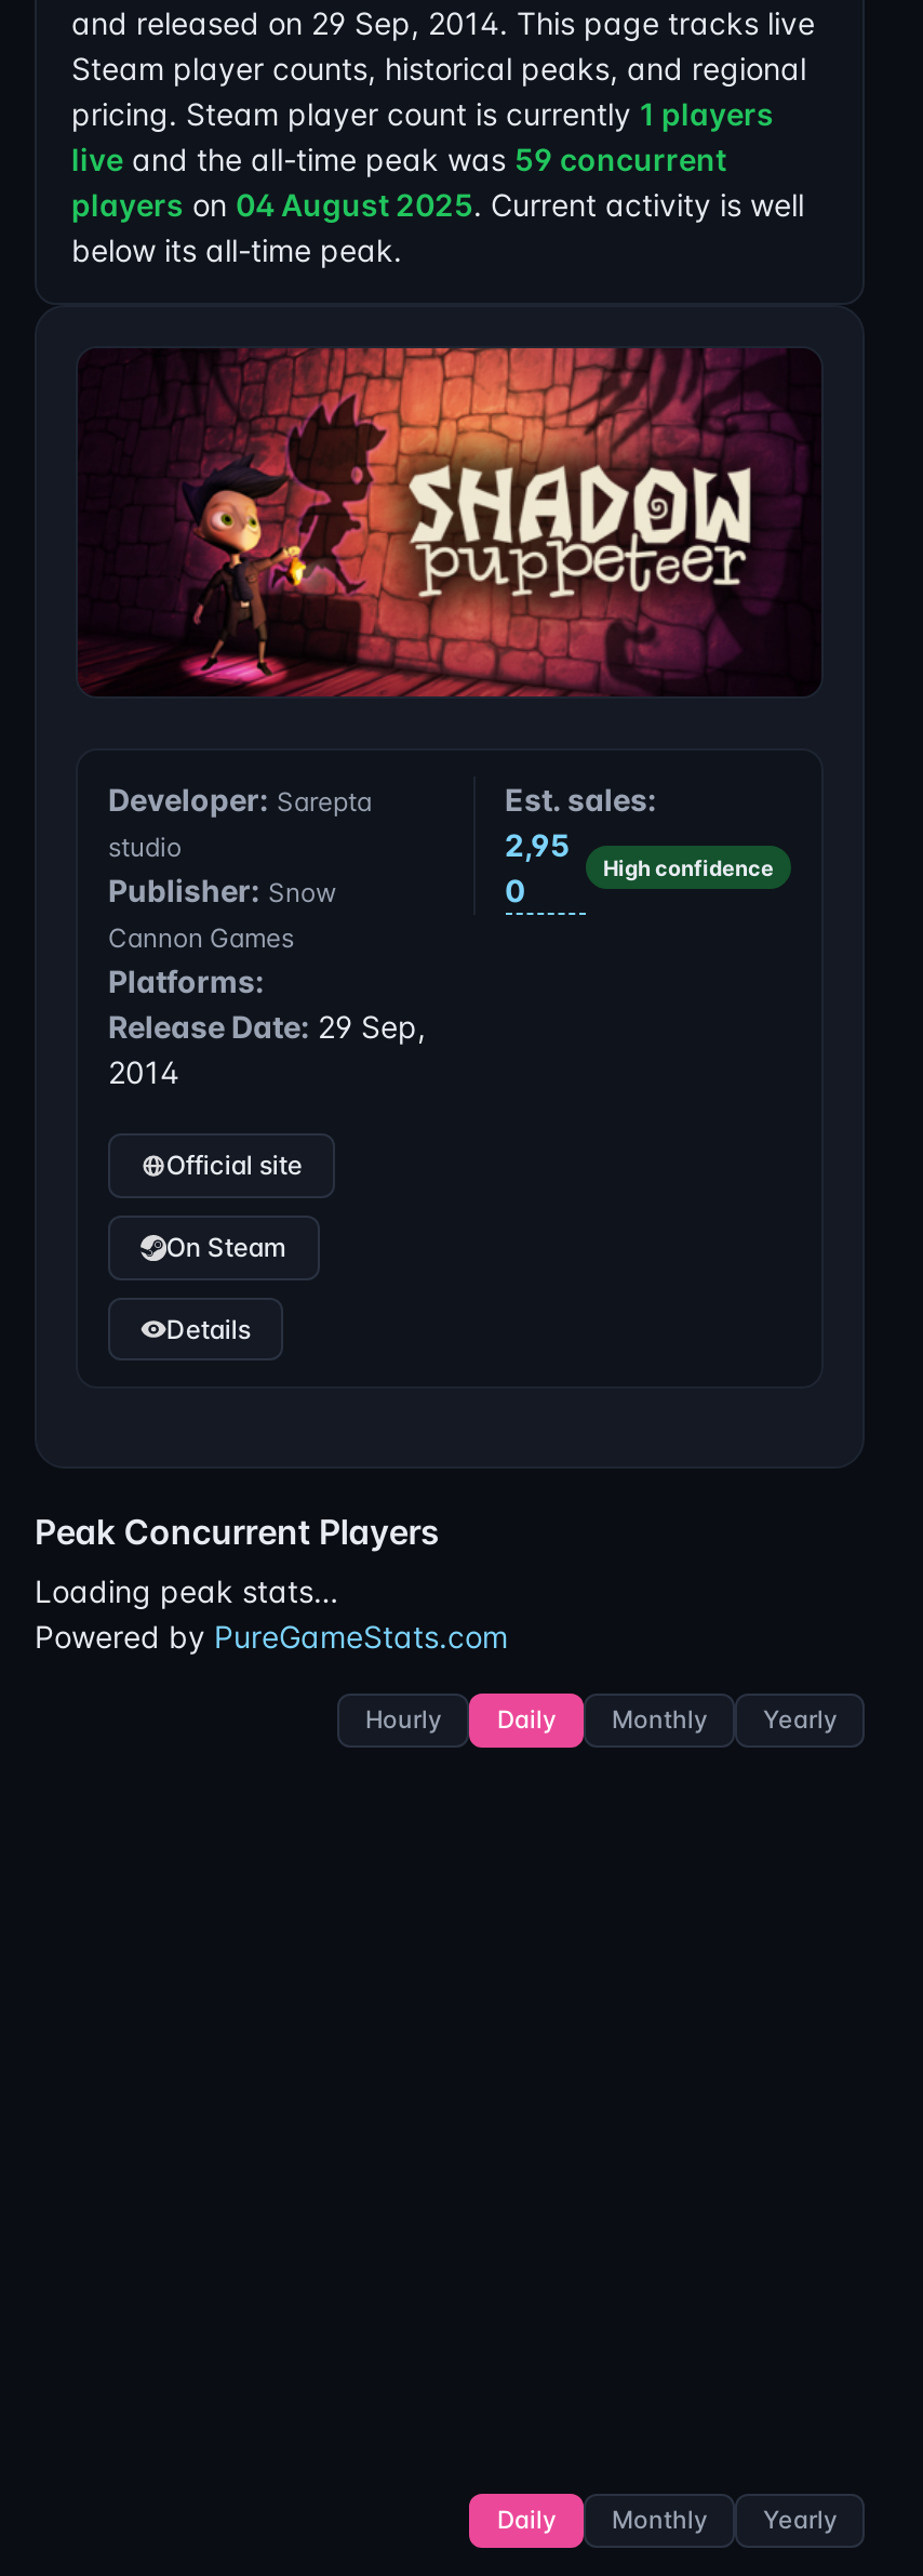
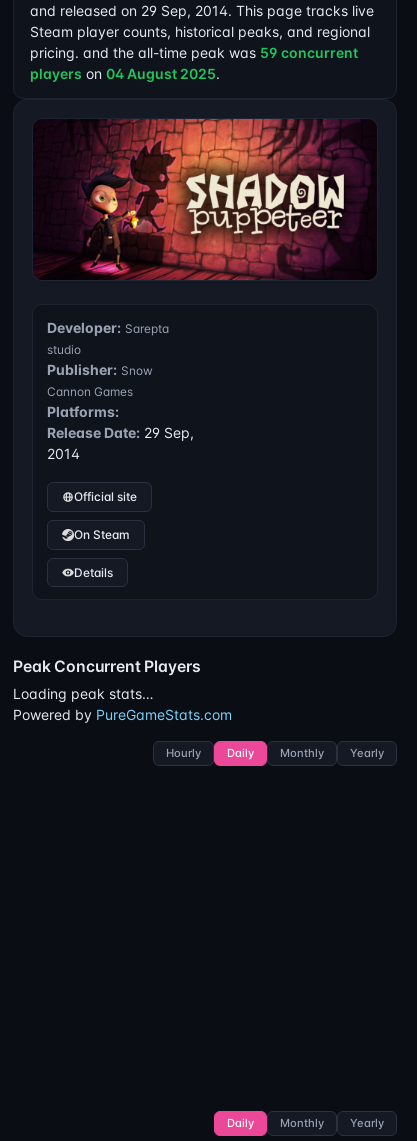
[71,95,804,268] pricing. Steam player count is currently 1 players | live and the all-time peak was 59 concurrent | players on 04 August 2025. Current activity is well | below its all-time peak. -> [30,44,358,82] pricing. and the all-time peak was 59 concurrent | players on 04 August 2025.
[505,780,656,908] Est. sales: | 2,95 | 0 -> none
[603,856,774,880] High confidence -> none

